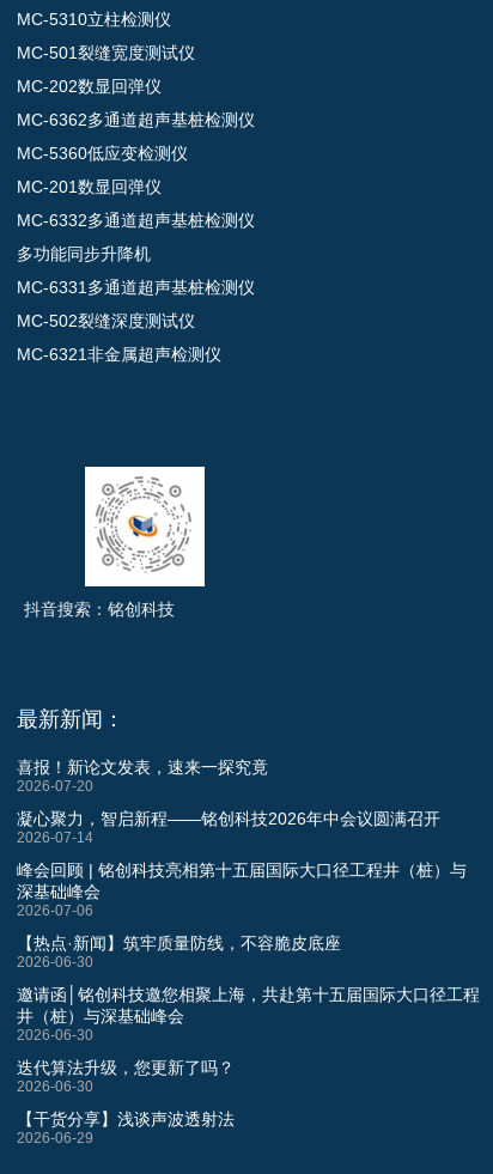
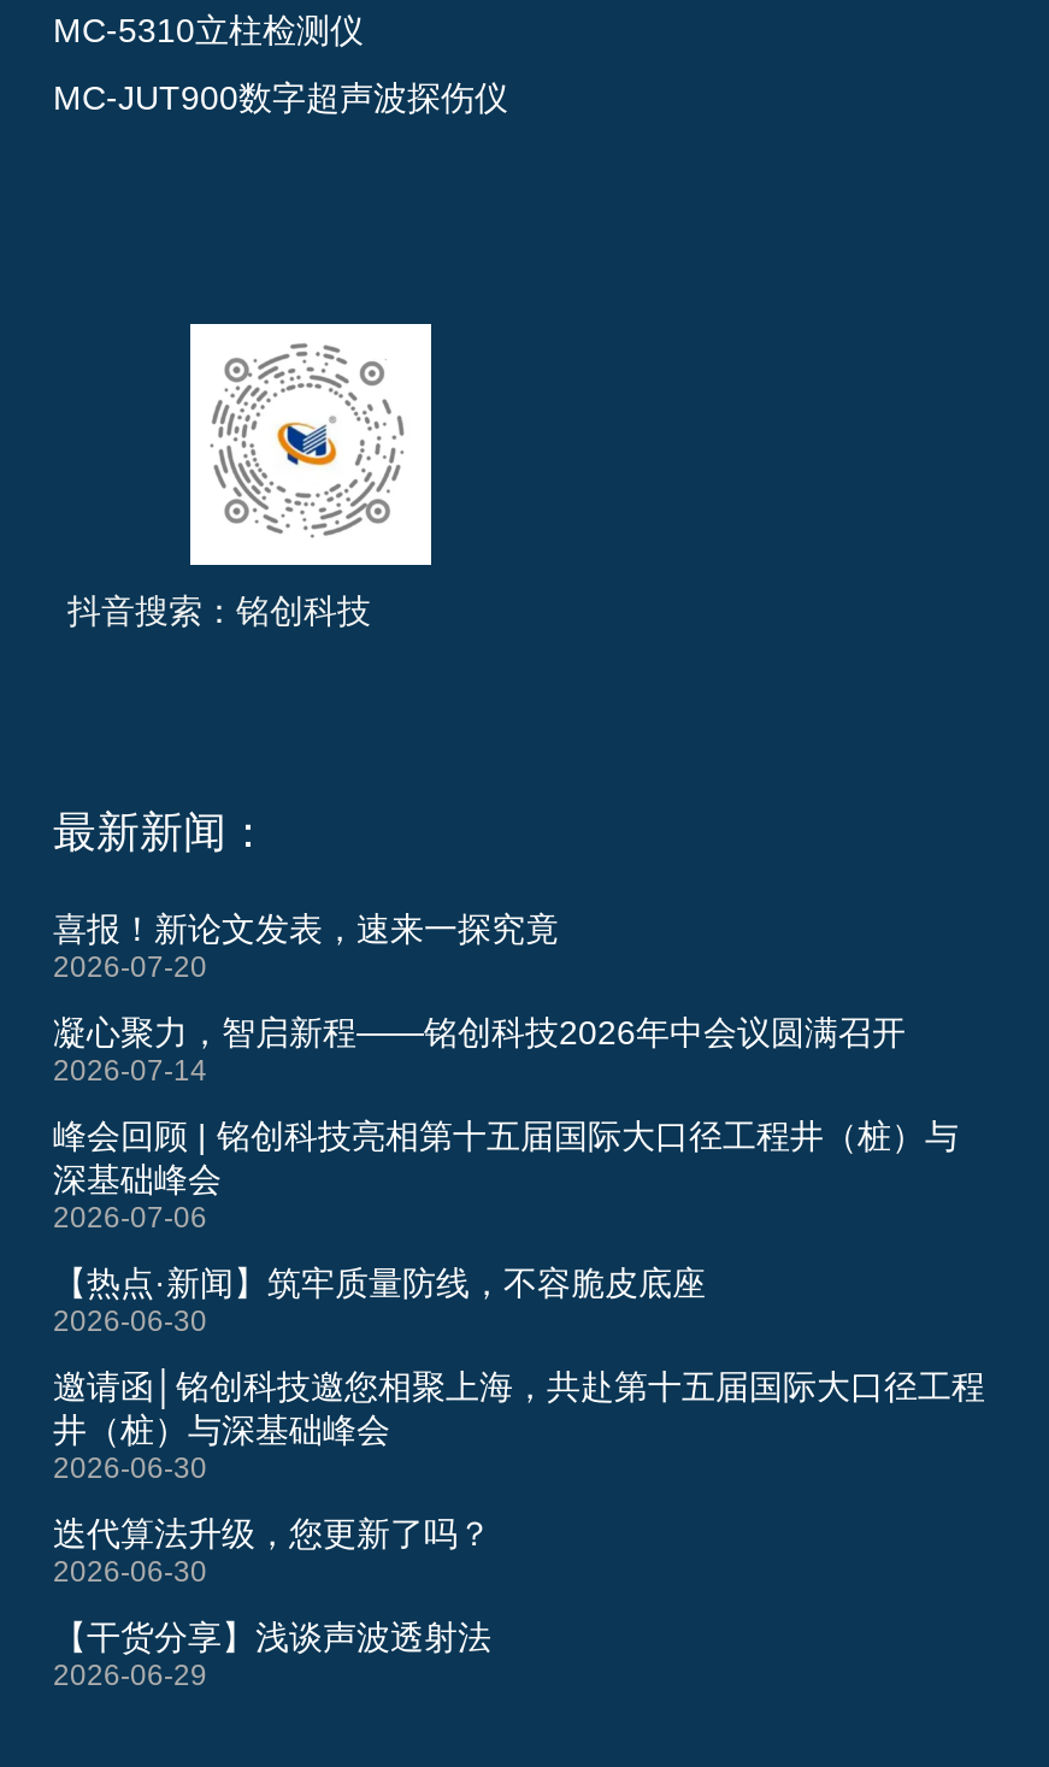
[17,43,255,364] MC-501裂缝宽度测试仪 | MC-202数显回弹仪 | MC-6362多通道超声基桩检测仪 | MC-5360低应变检测仪 | MC-201数显回弹仪 | MC-6332多通道超声基桩检测仪 | 多功能同步升降机 | MC-6331多通道超声基桩检测仪 | MC-502裂缝深度测试仪 | MC-6321非金属超声检测仪 -> [53,78,508,117] MC-JUT900数字超声波探伤仪

